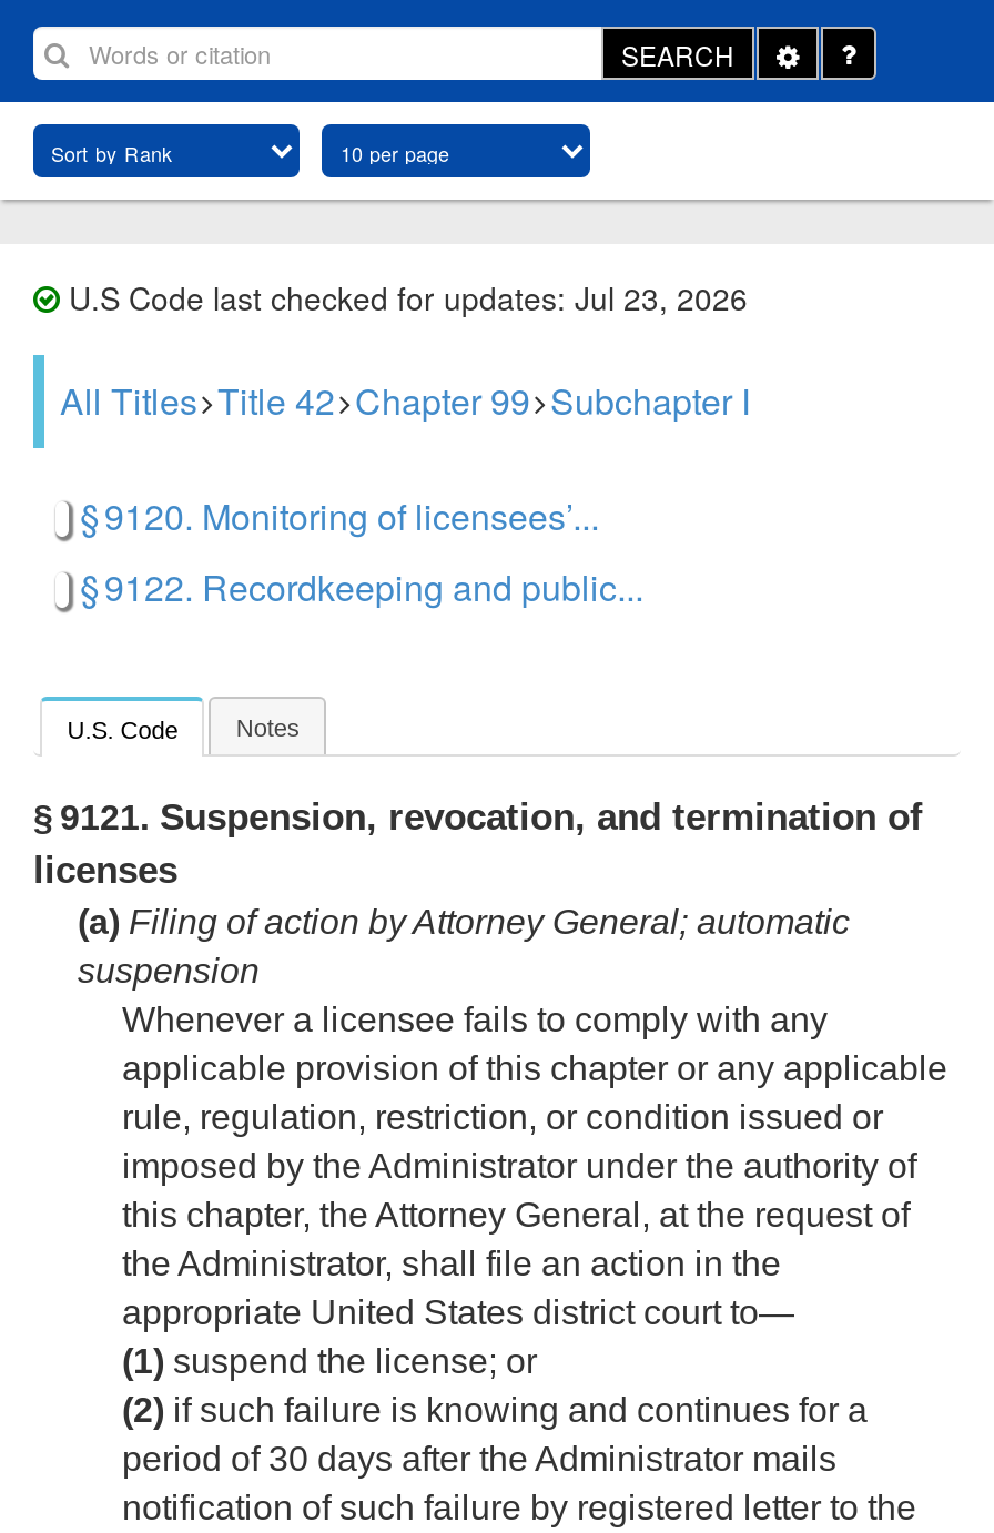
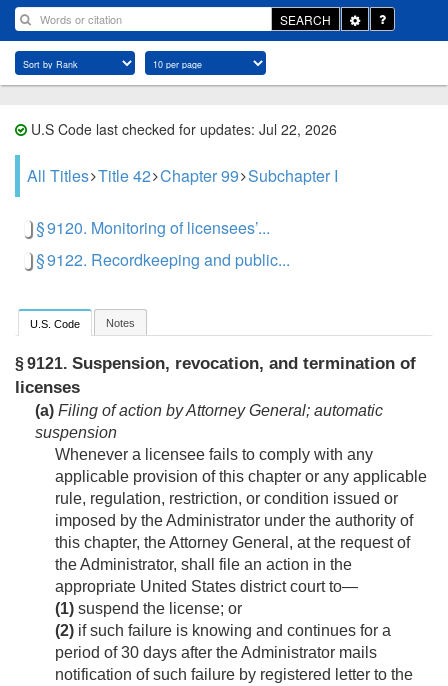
[60,275,748,319] U.S Code last checked for updates: Jul 23, 2026 -> [27,119,337,139] U.S Code last checked for updates: Jul 22, 2026

